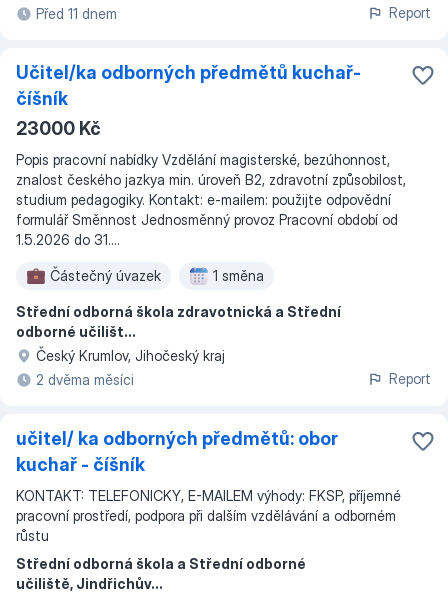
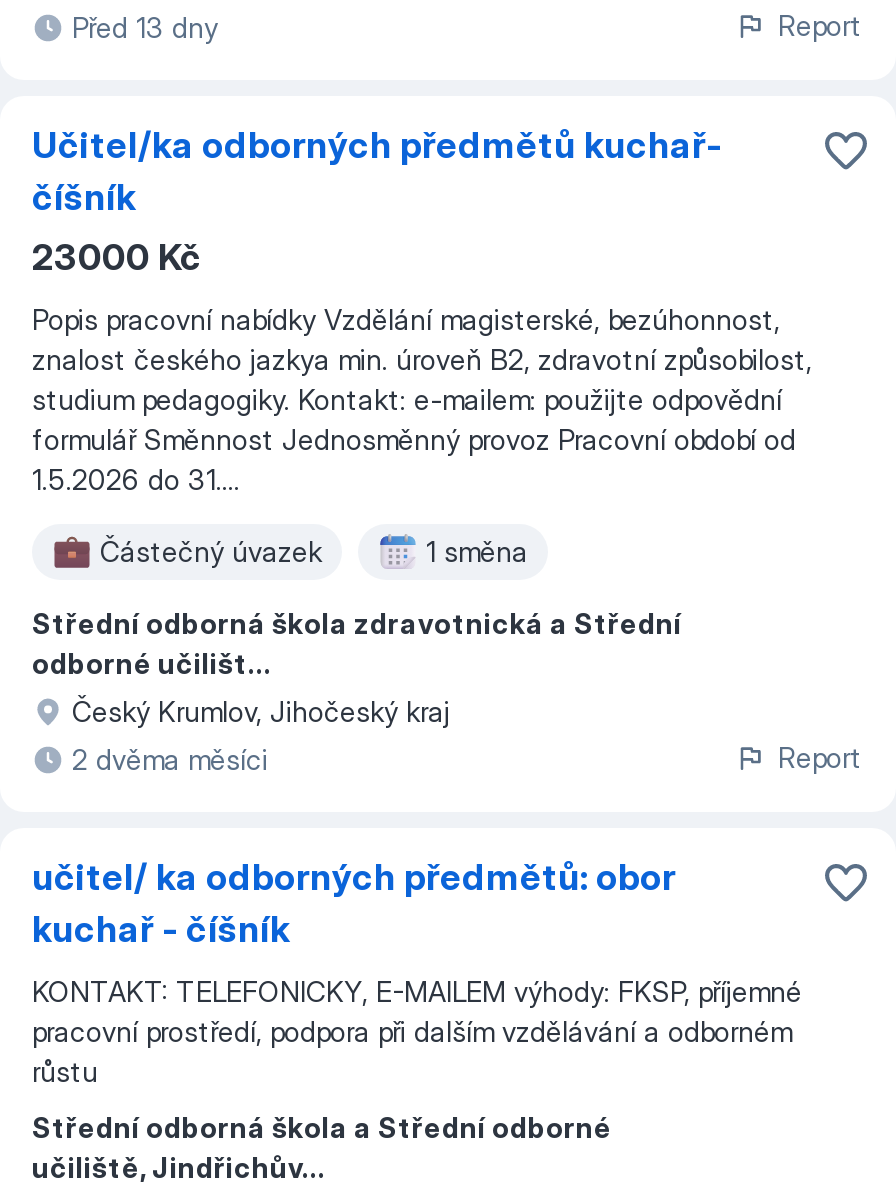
[36,5,117,22] Před 11 dnem -> [72,10,218,44] Před 13 dny

